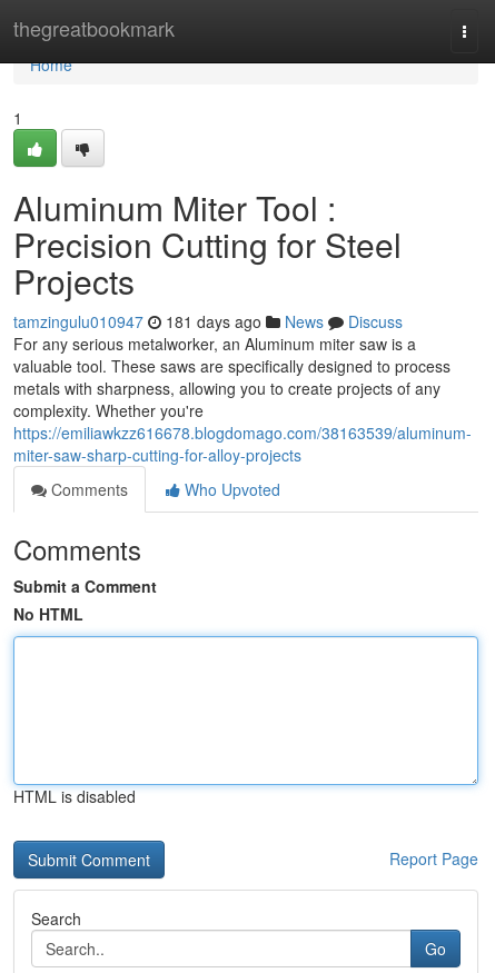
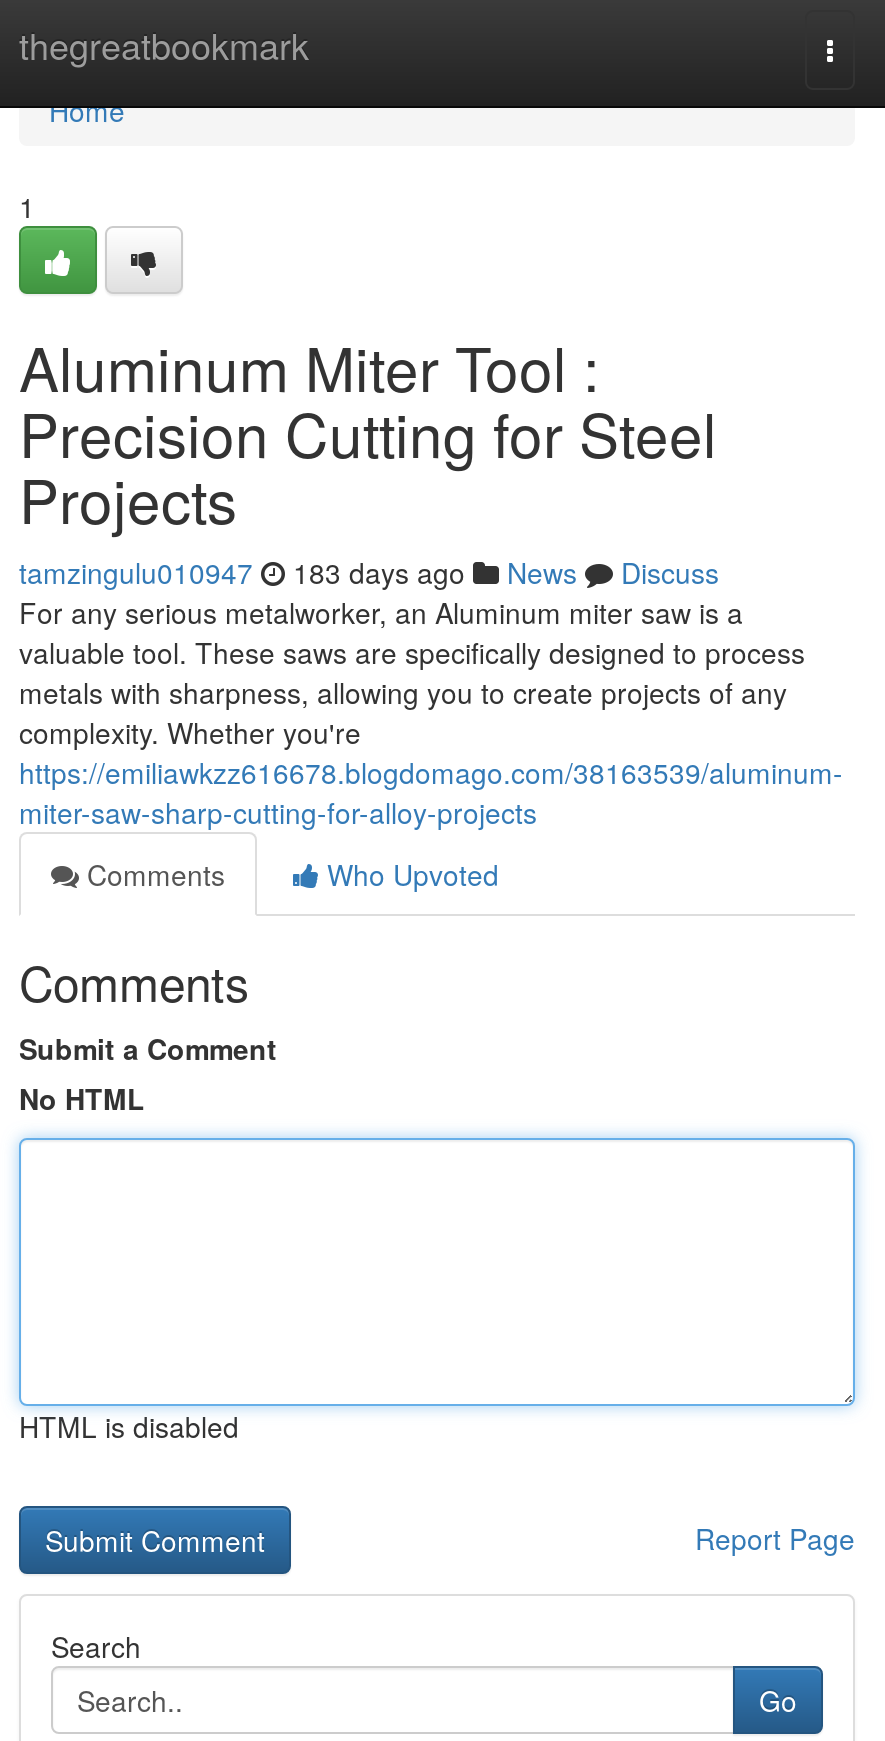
[13,310,403,332] tamzingulu010947 181 days ago News Discuss -> [19,552,719,592] tamzingulu010947 183 days ago News Discuss

